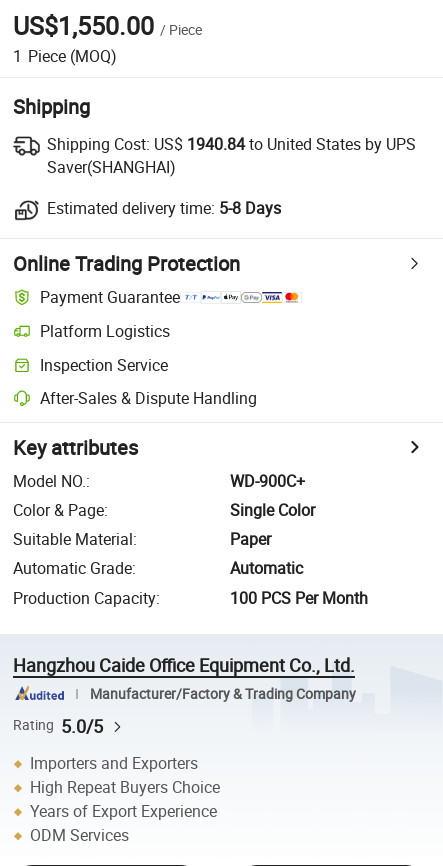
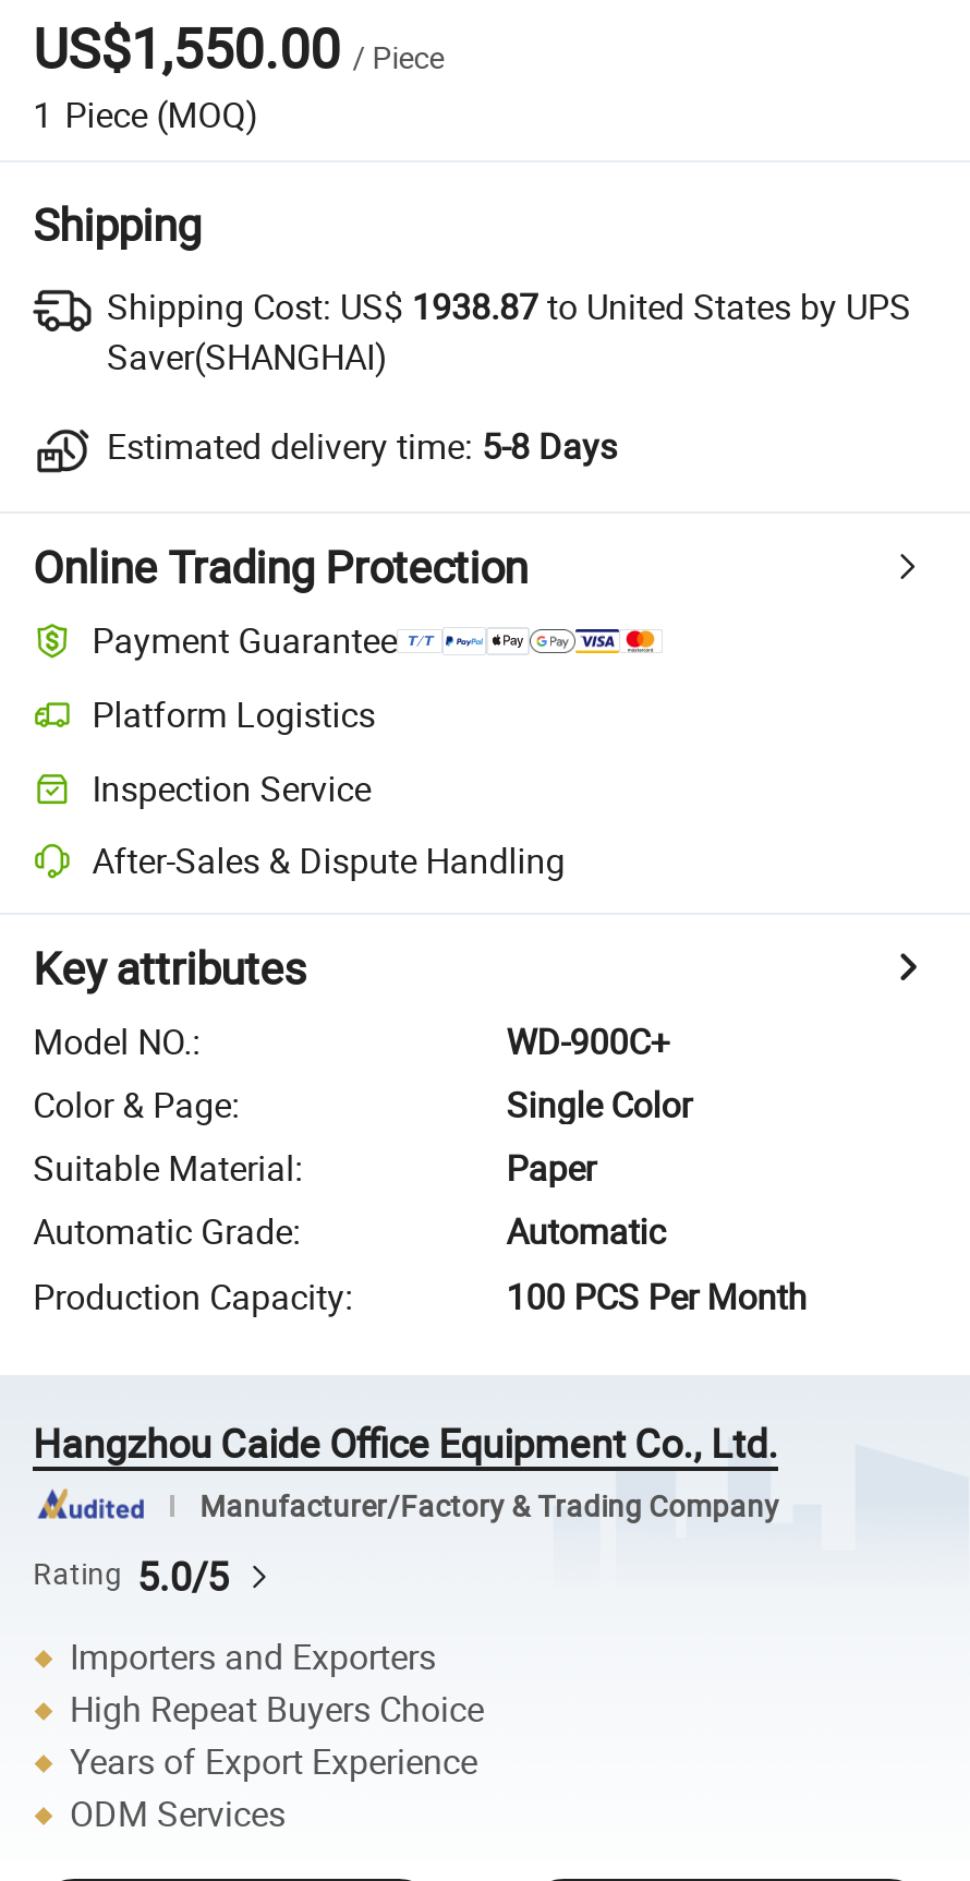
[47,133,416,155] Shipping Cost: US$1940.84 to United States by UPS -> [107,282,911,330] Shipping Cost: US$1938.87 to United States by UPS

